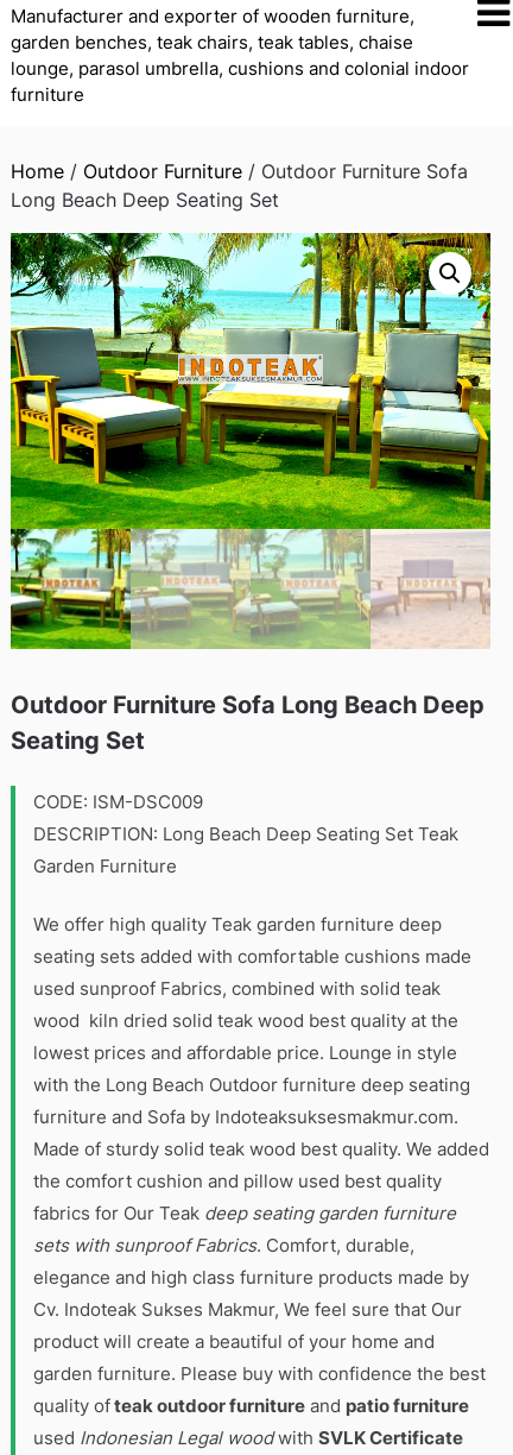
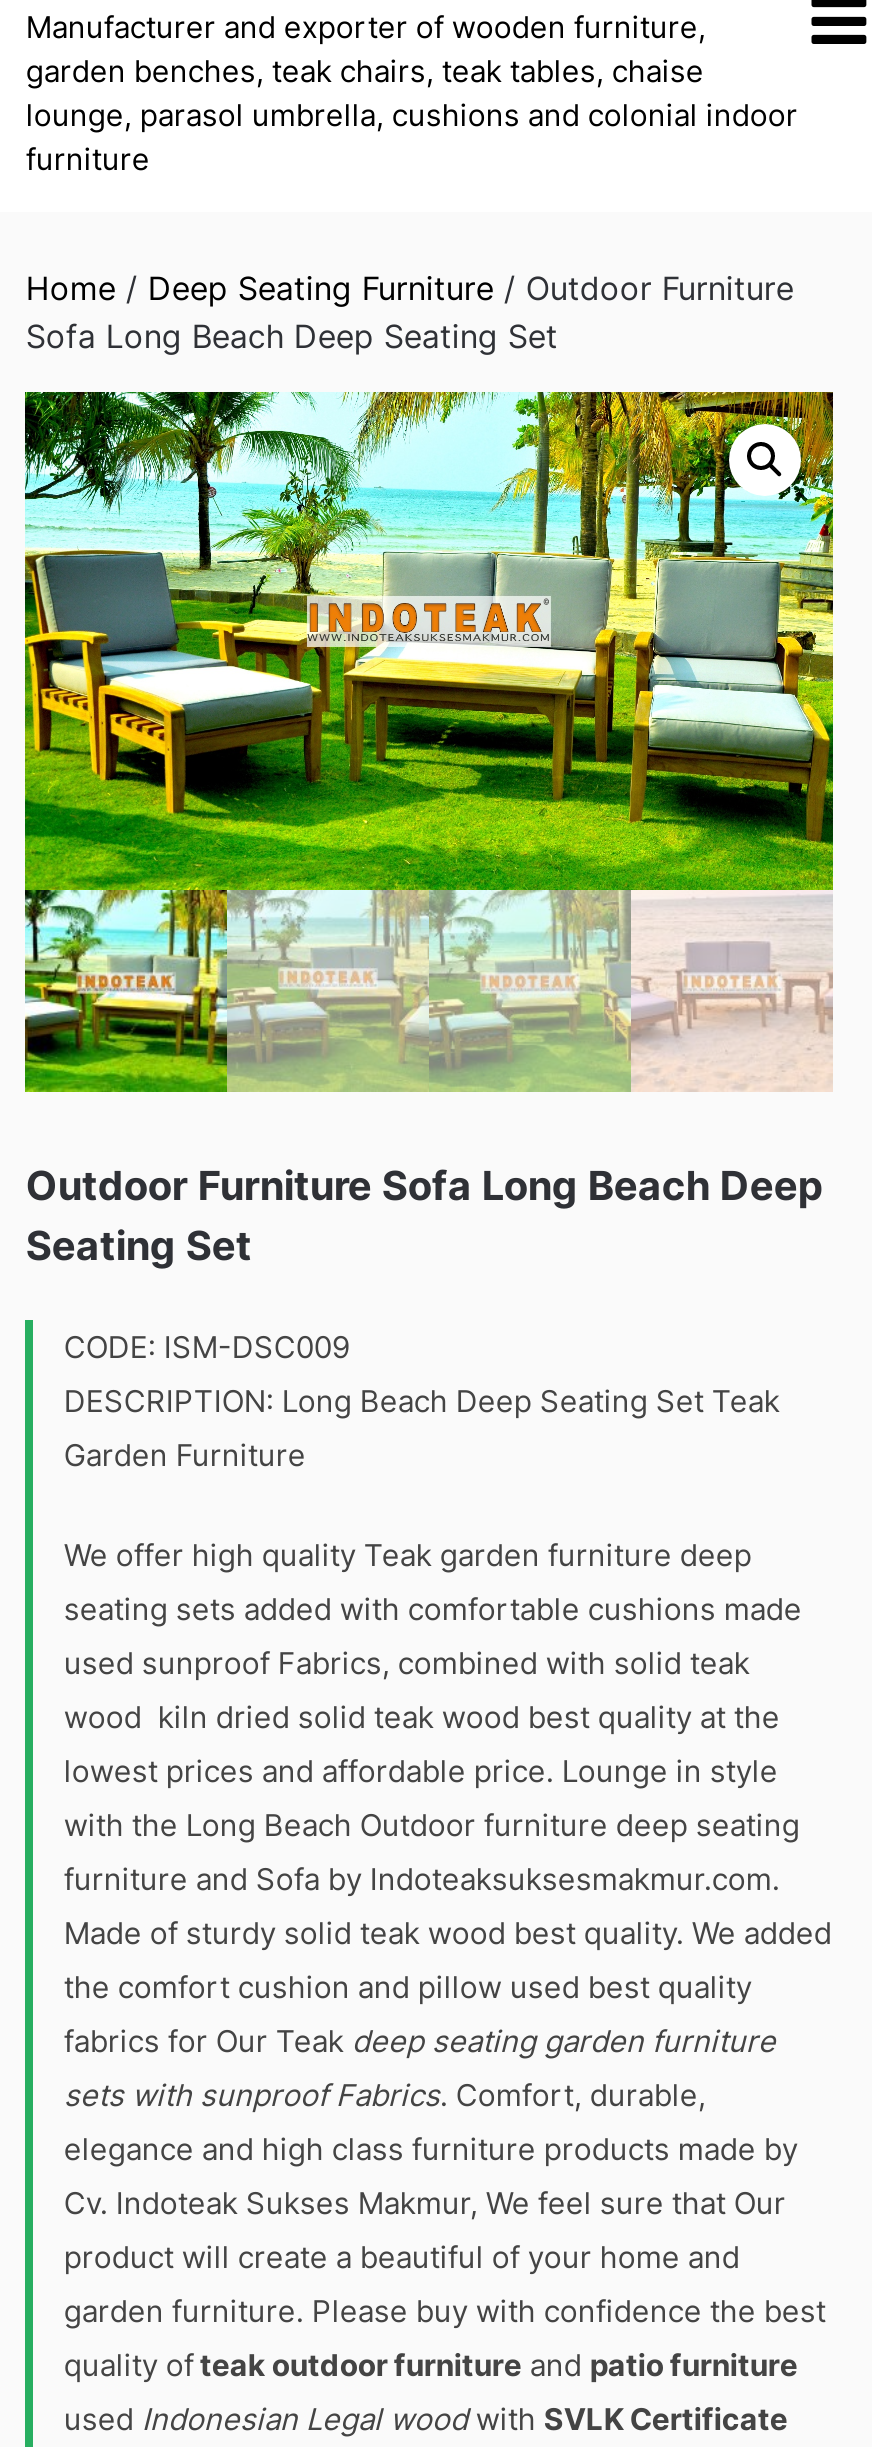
[11,159,468,212] Home / Outdoor Furniture / Outdoor Furniture Sofa | Long Beach Deep Seating Set -> [26,268,794,356] Home / Deep Seating Furniture / Outdoor Furniture | Sofa Long Beach Deep Seating Set

